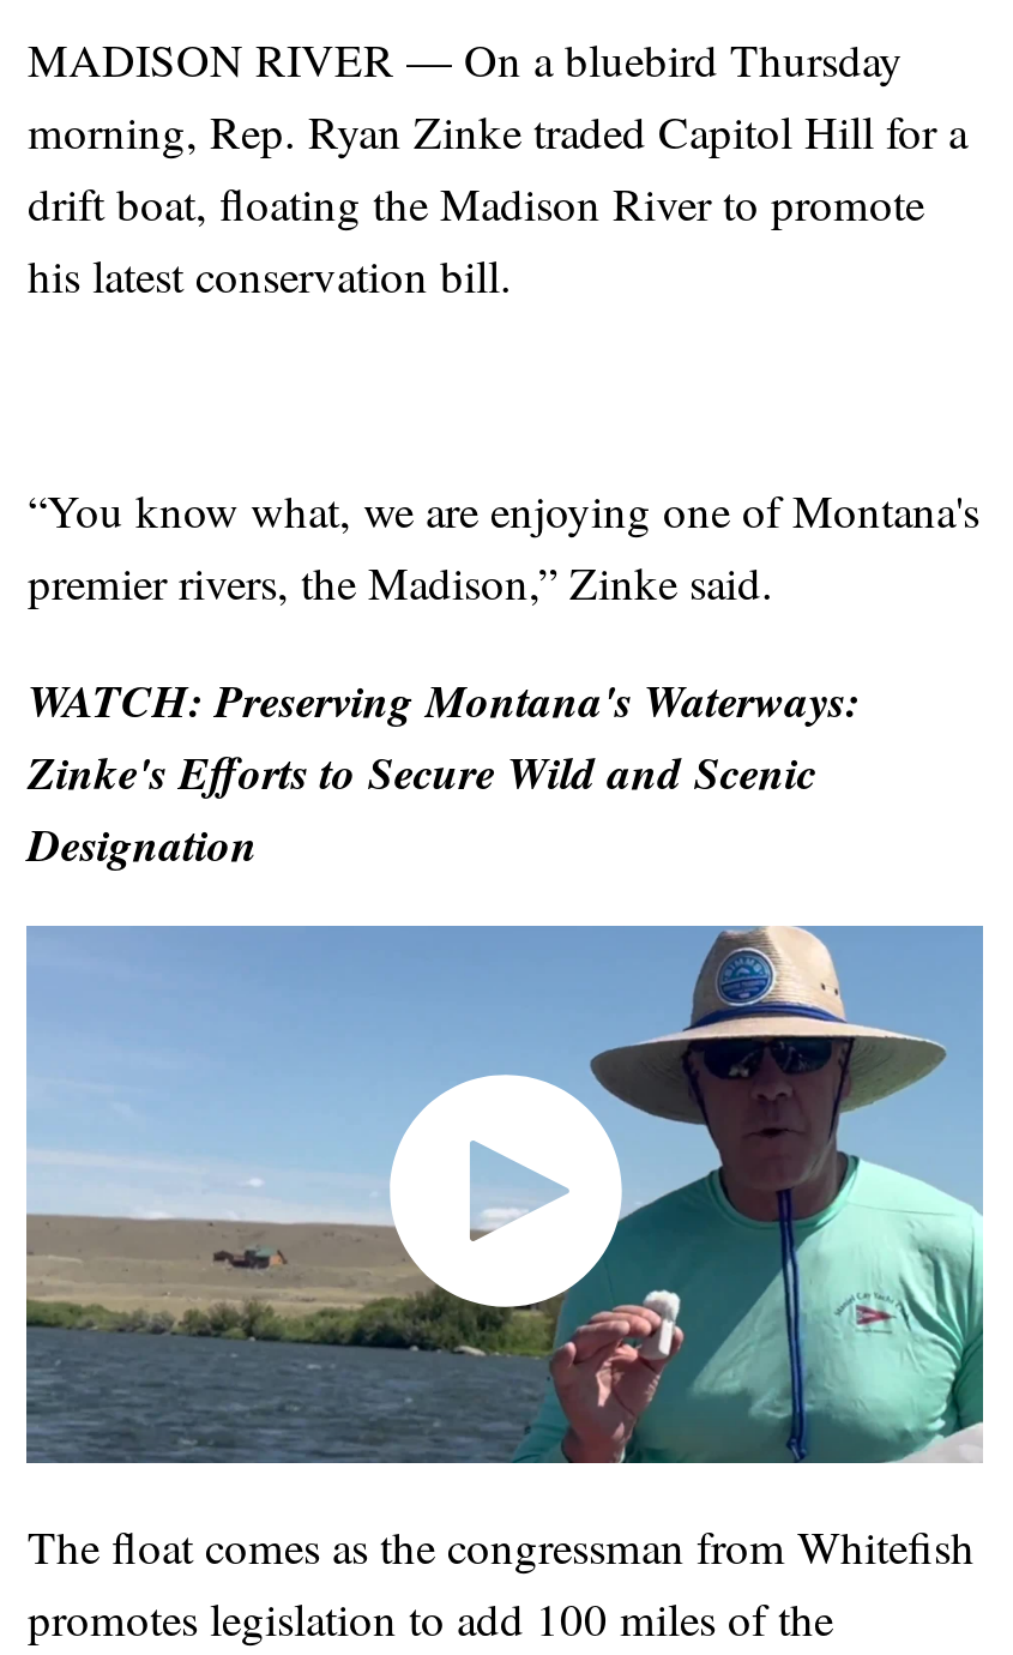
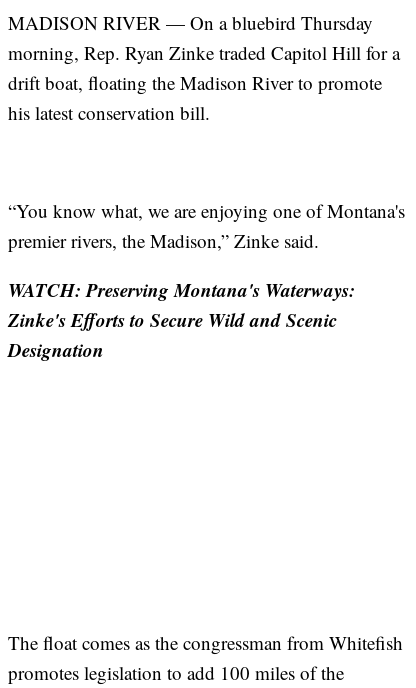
[24,923,985,1466] [image] -> none

